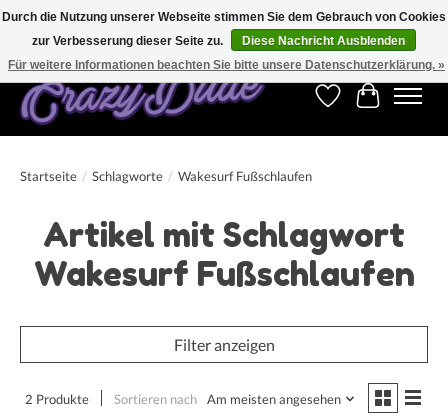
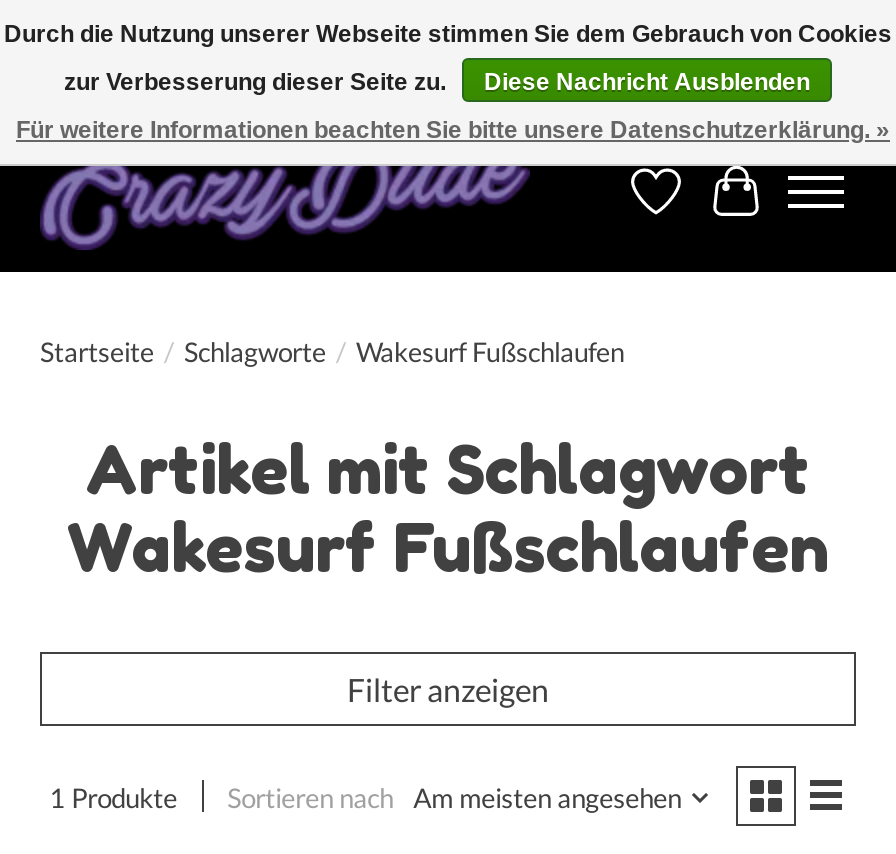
[25,391,341,407] 2 Produkte Sortieren nach Am meisten angesehen -> [49,782,681,815] 1 Produkte Sortieren nach Am meisten angesehen

